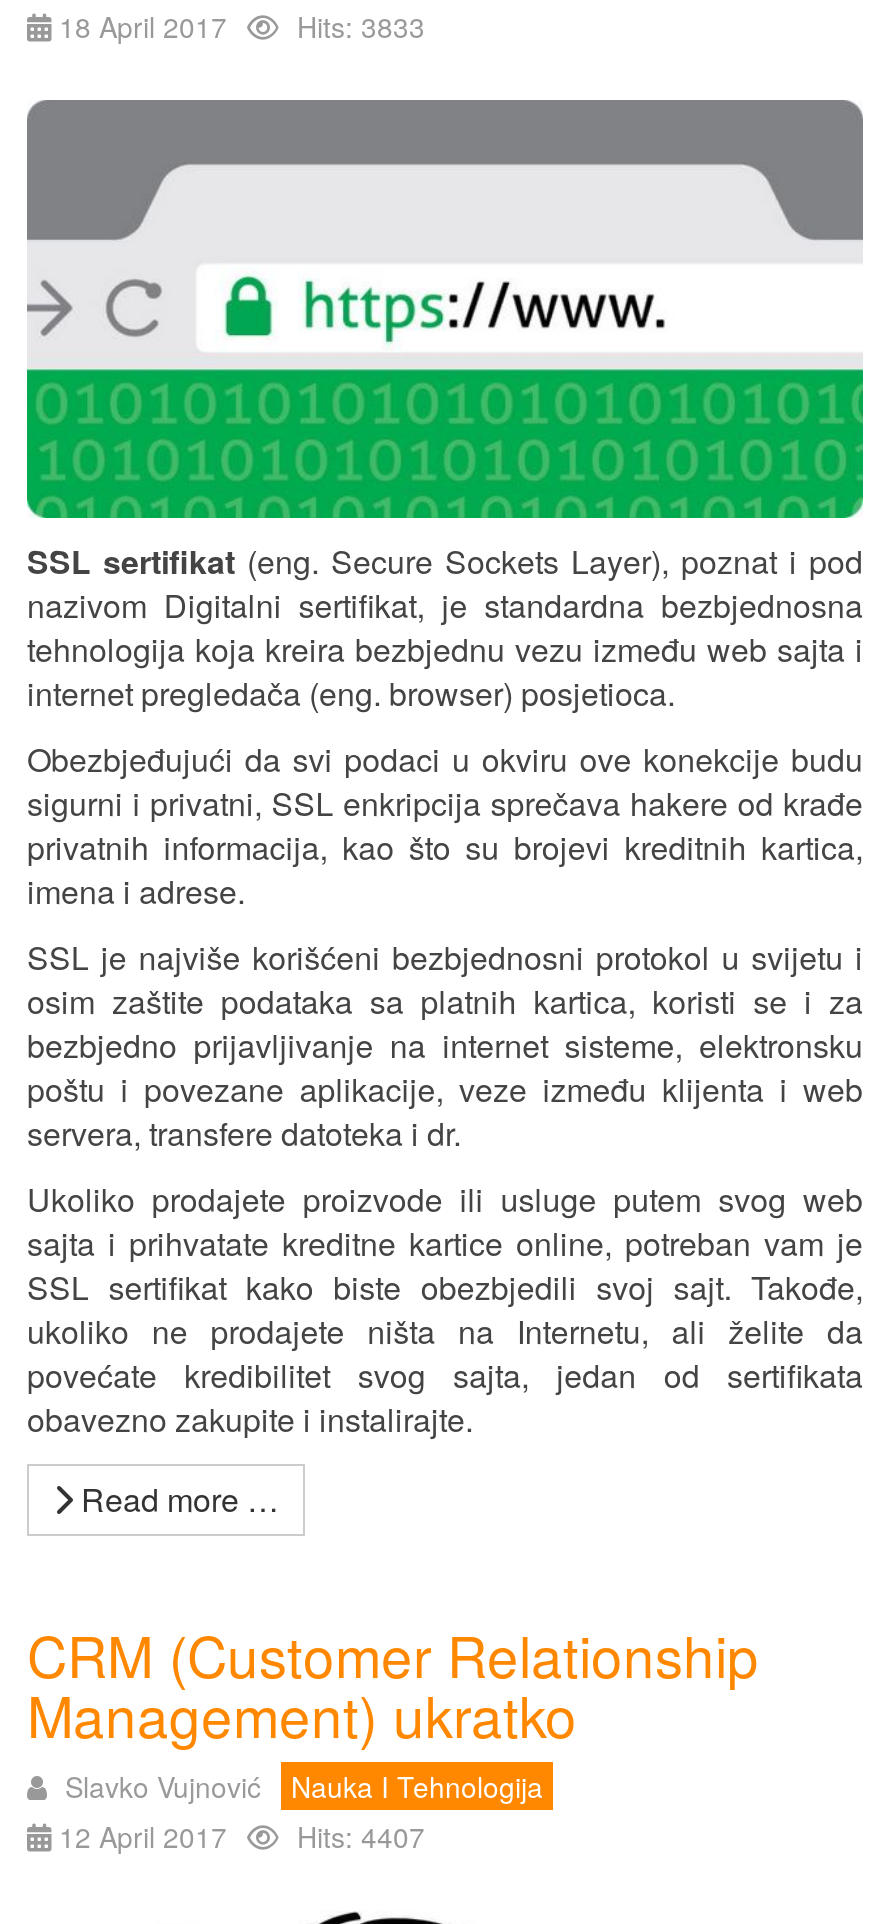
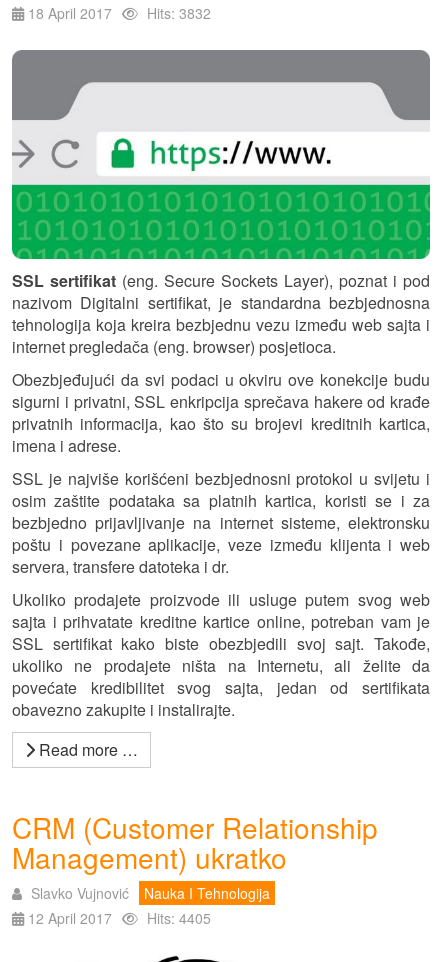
[59,6,425,46] 18 April 2017 Hits: 3833 -> [28,3,211,23] 18 April 2017 Hits: 3832
[59,1816,425,1856] 12 April 2017 Hits: 4407 -> [28,908,211,928] 12 April 2017 Hits: 4405

